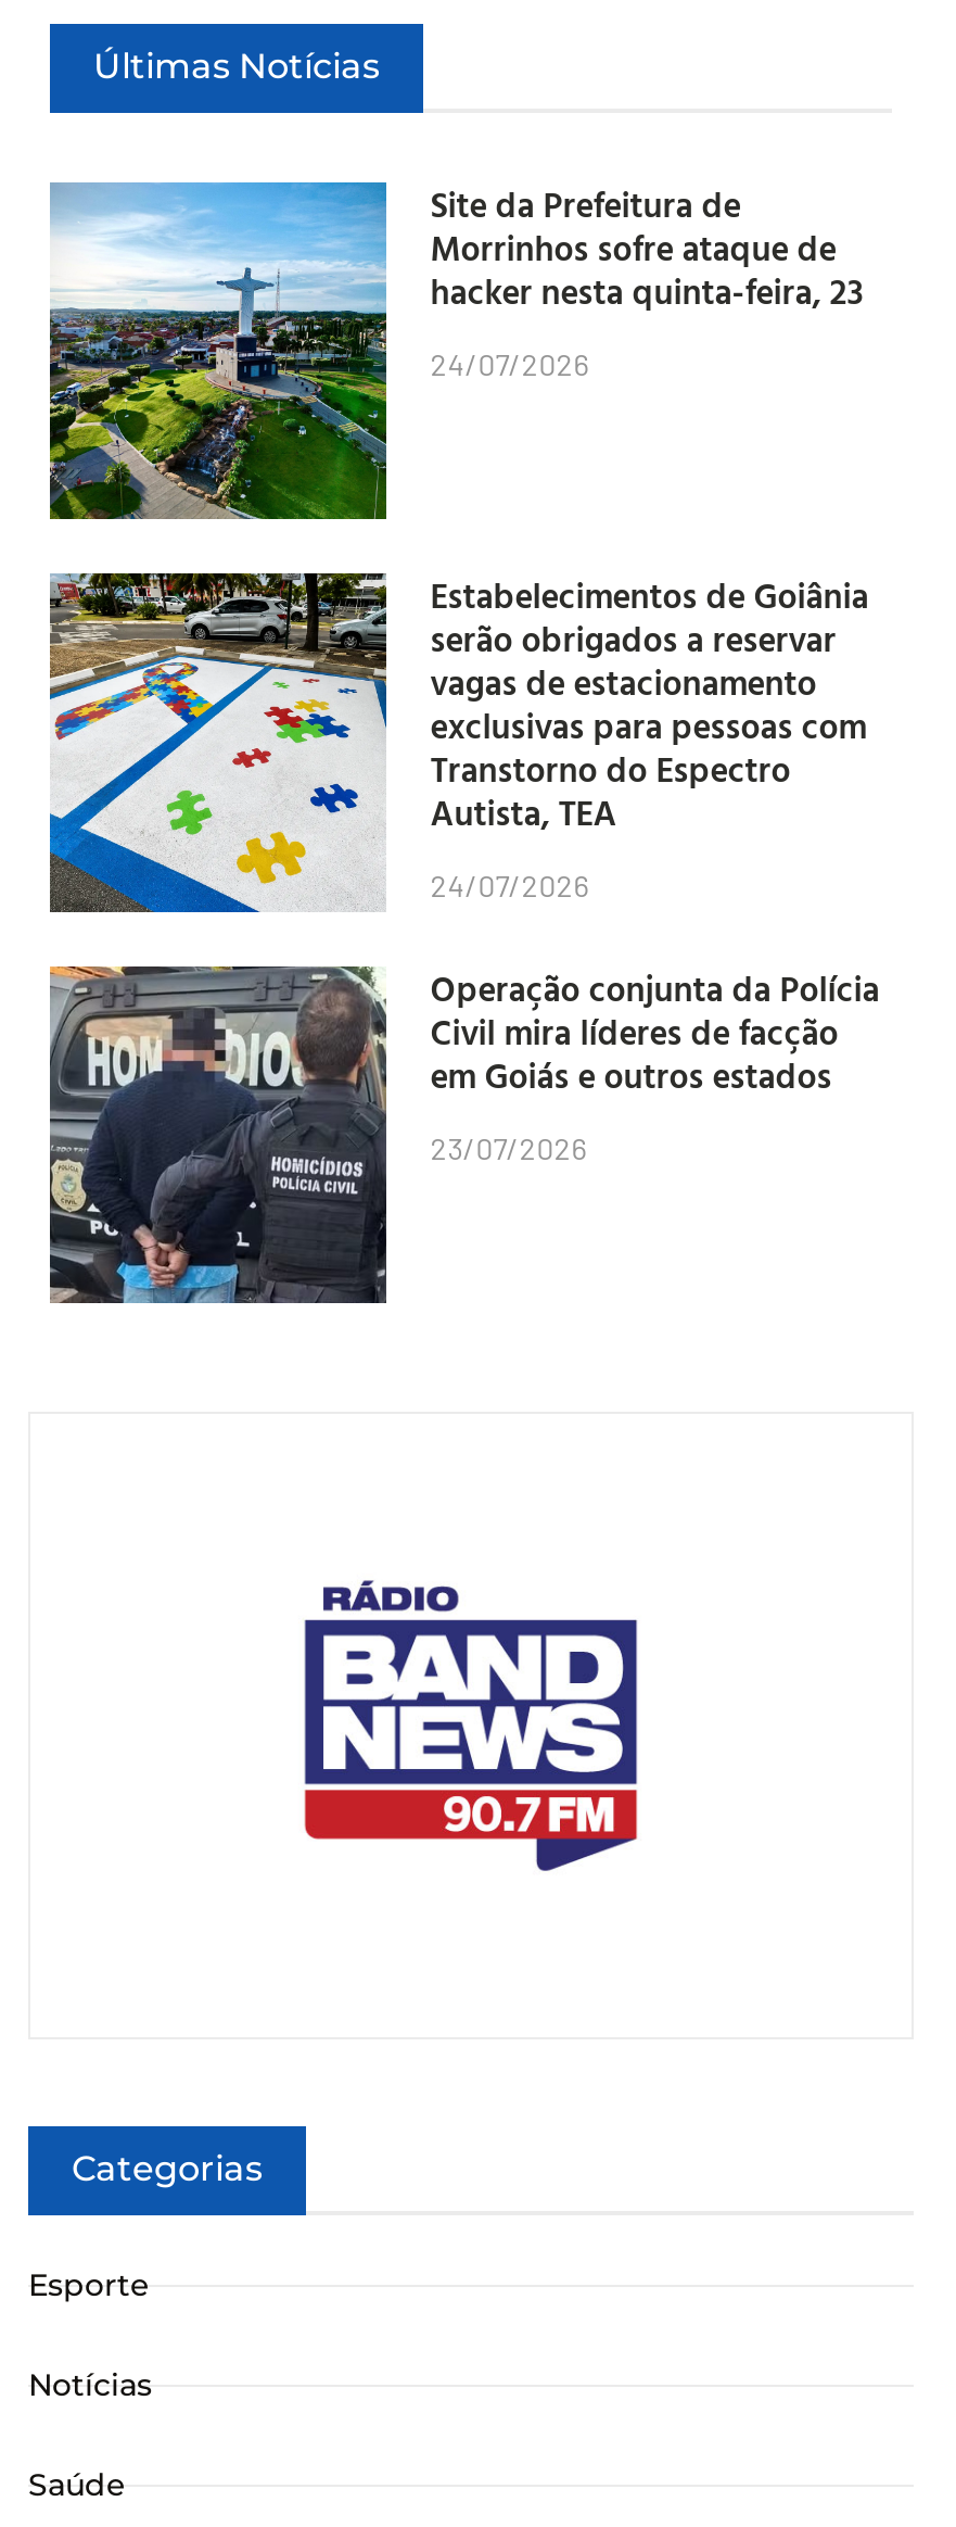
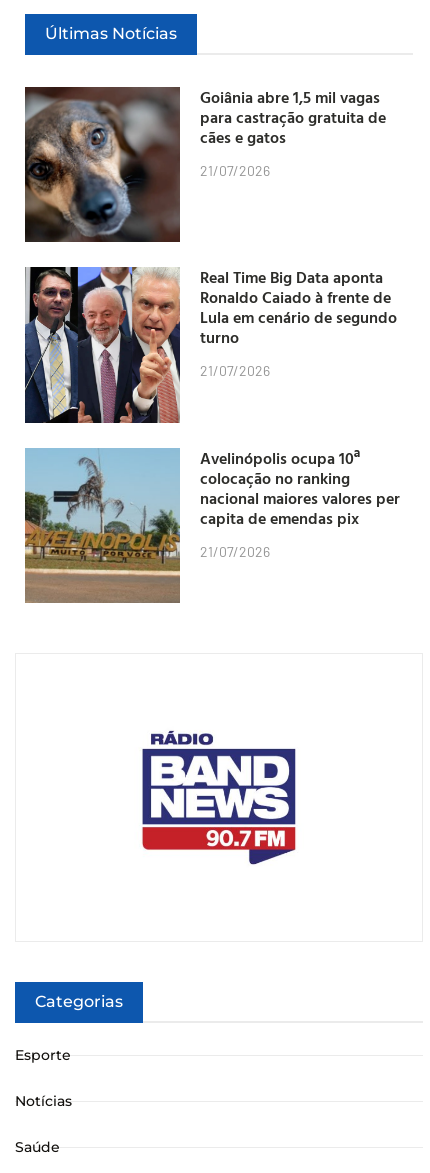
[50,179,864,519] [image] | Site da Prefeitura de | Morrinhos sofre ataque de | hacker nesta quinta-feira, 23 -> [24,85,386,243] [image] | Goiânia abre 1,5 mil vagas | para castração gratuita de | cães e gatos
[430,346,589,383] 24/07/2026 -> [200,162,270,179] 21/07/2026
[48,570,869,914] [image] | Estabelecimentos de Goiânia | serão obrigados a reservar | vagas de estacionamento | exclusivas para pessoas com | Transtorno do Espectro | Autista, TEA -> [24,265,397,424] [image] | Real Time Big Data aponta | Ronaldo Caiado à frente de | Lula em cenário de segundo | turno
[430,868,589,905] 24/07/2026 -> [200,362,270,379] 21/07/2026
[48,961,879,1305] [image] | Operação conjunta da Polícia | Civil mira líderes de facção | em Goiás e outros estados -> [24,446,400,604] [image] | Avelinópolis ocupa 10ª | colocação no ranking | nacional maiores valores per | capita de emendas pix
[430,1129,586,1166] 23/07/2026 -> [200,543,270,560] 21/07/2026

